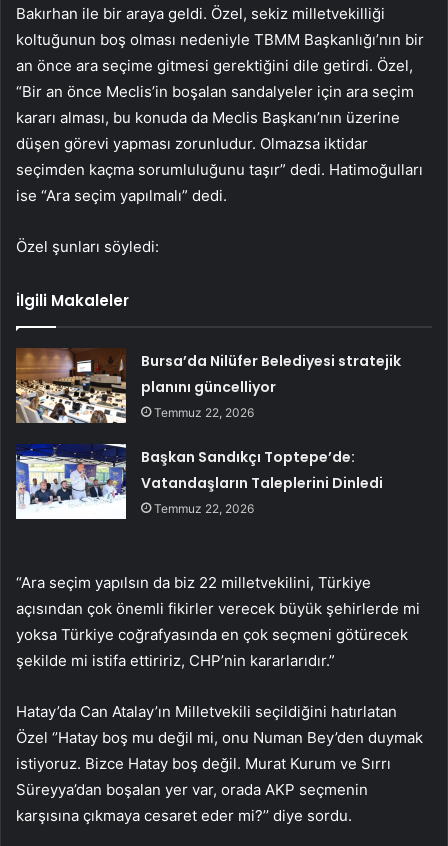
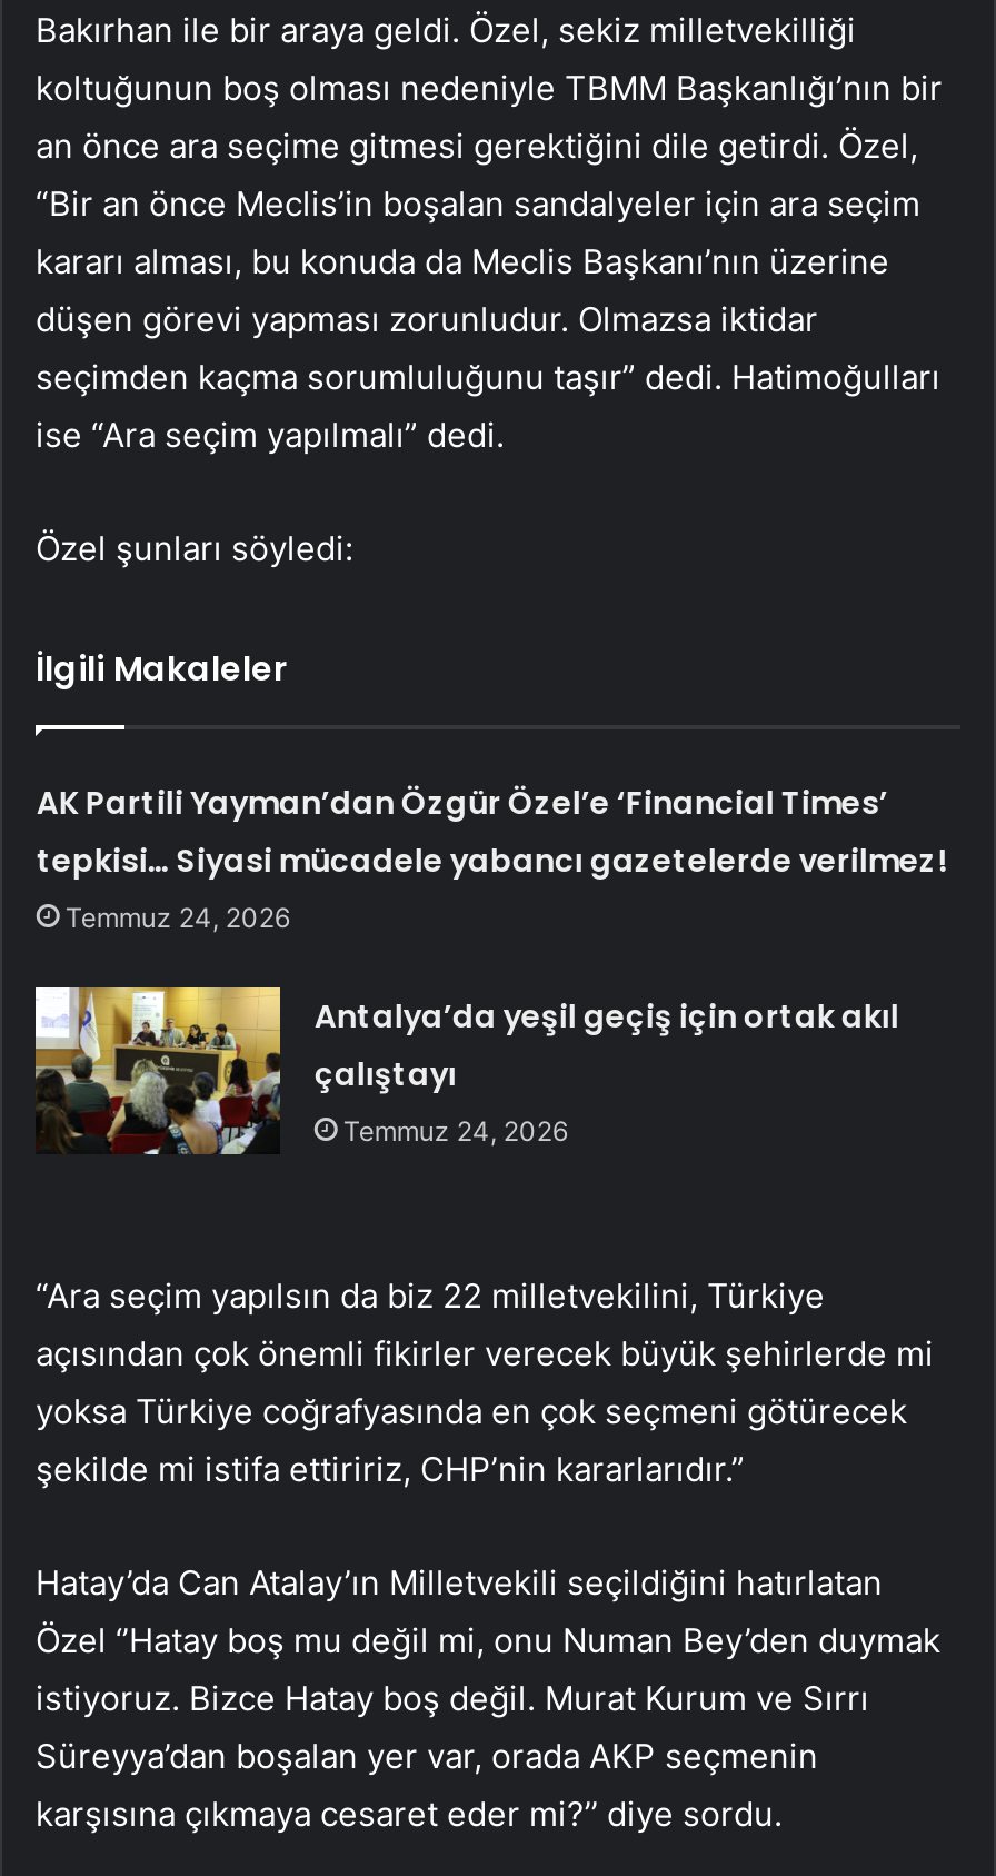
[141,351,401,420] Bursa’da Nilüfer Belediyesi stratejik | planını güncelliyor | Temmuz 22, 2026 -> [36,781,946,934] AK Partili Yayman’dan Özgür Özel’e ‘Financial Times’ | tepkisi… Siyasi mücadele yabancı gazetelerde verilmez! | Temmuz 24, 2026
[15,443,386,520] [image] | Başkan Sandıkçı Toptepe’de: | Vatandaşların Taleplerini Dinledi | Temmuz 22, 2026 -> [33,985,899,1157] [image] | Antalya’da yeşil geçiş için ortak akıl | çalıştayı | Temmuz 24, 2026

